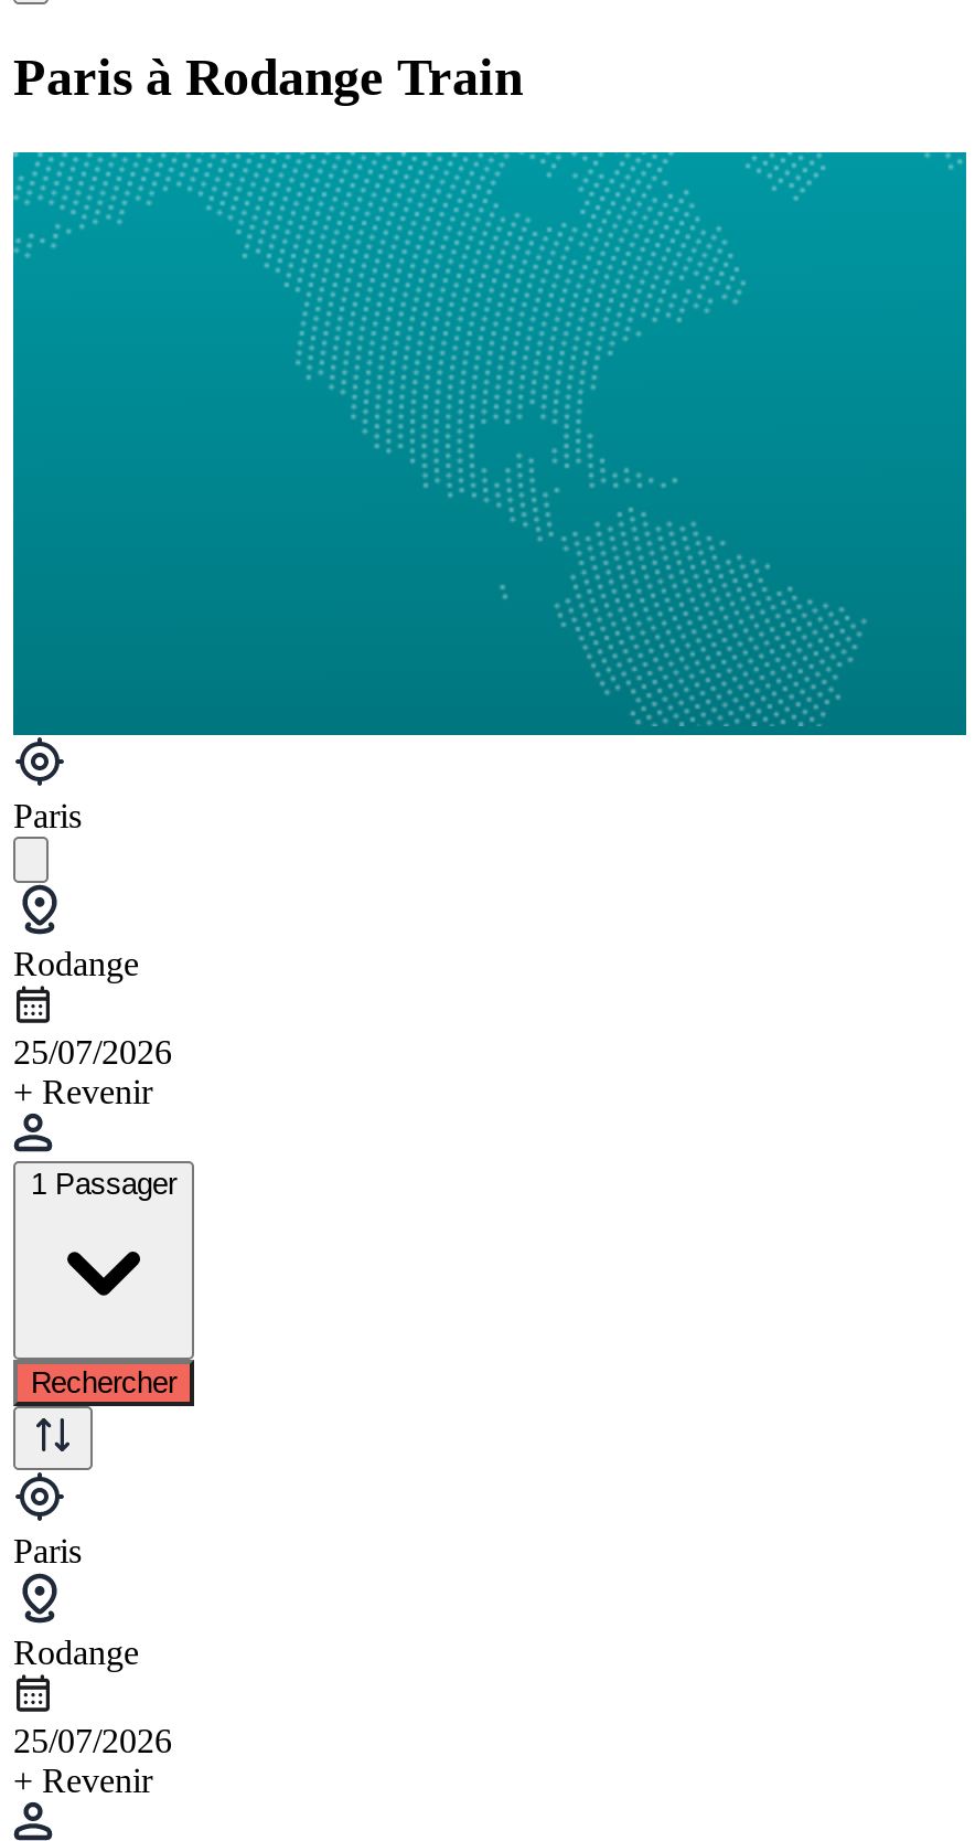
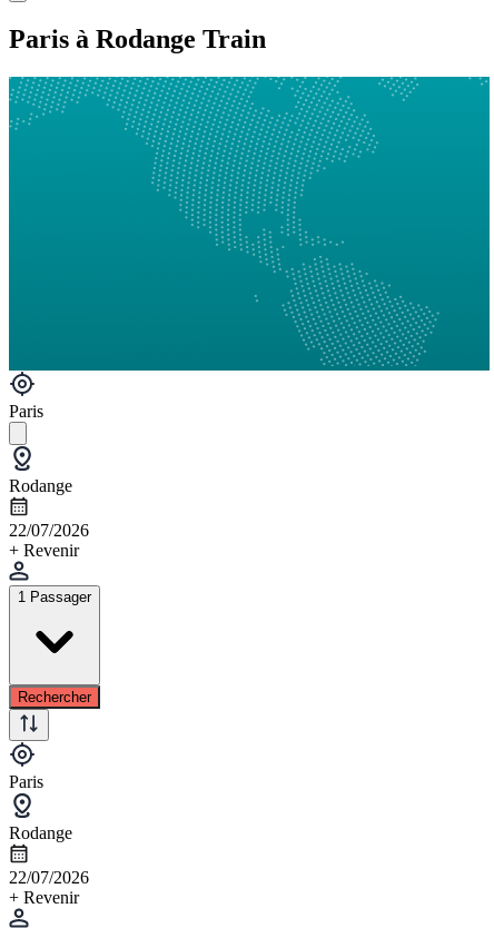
[13,1033,172,1070] 25/07/2026 -> [9,521,89,539] 22/07/2026
[13,1721,172,1759] 25/07/2026 -> [9,868,89,887] 22/07/2026

